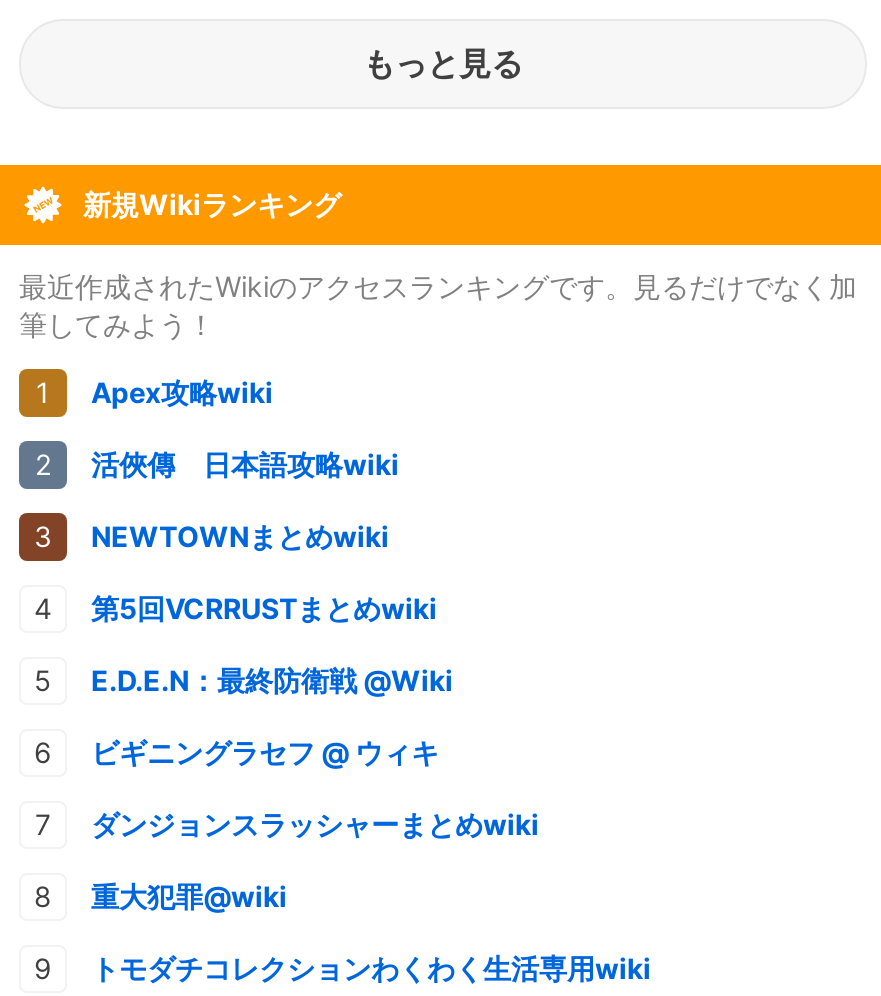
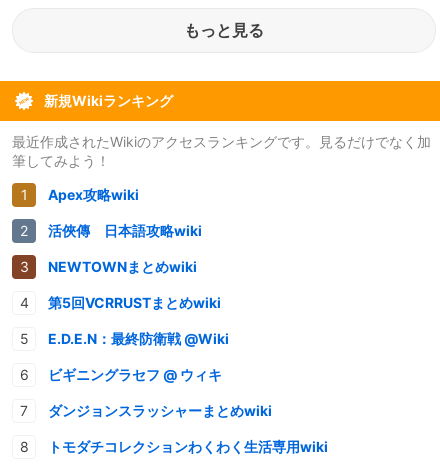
[91,878,287,912] 重大犯罪@wiki -> none

